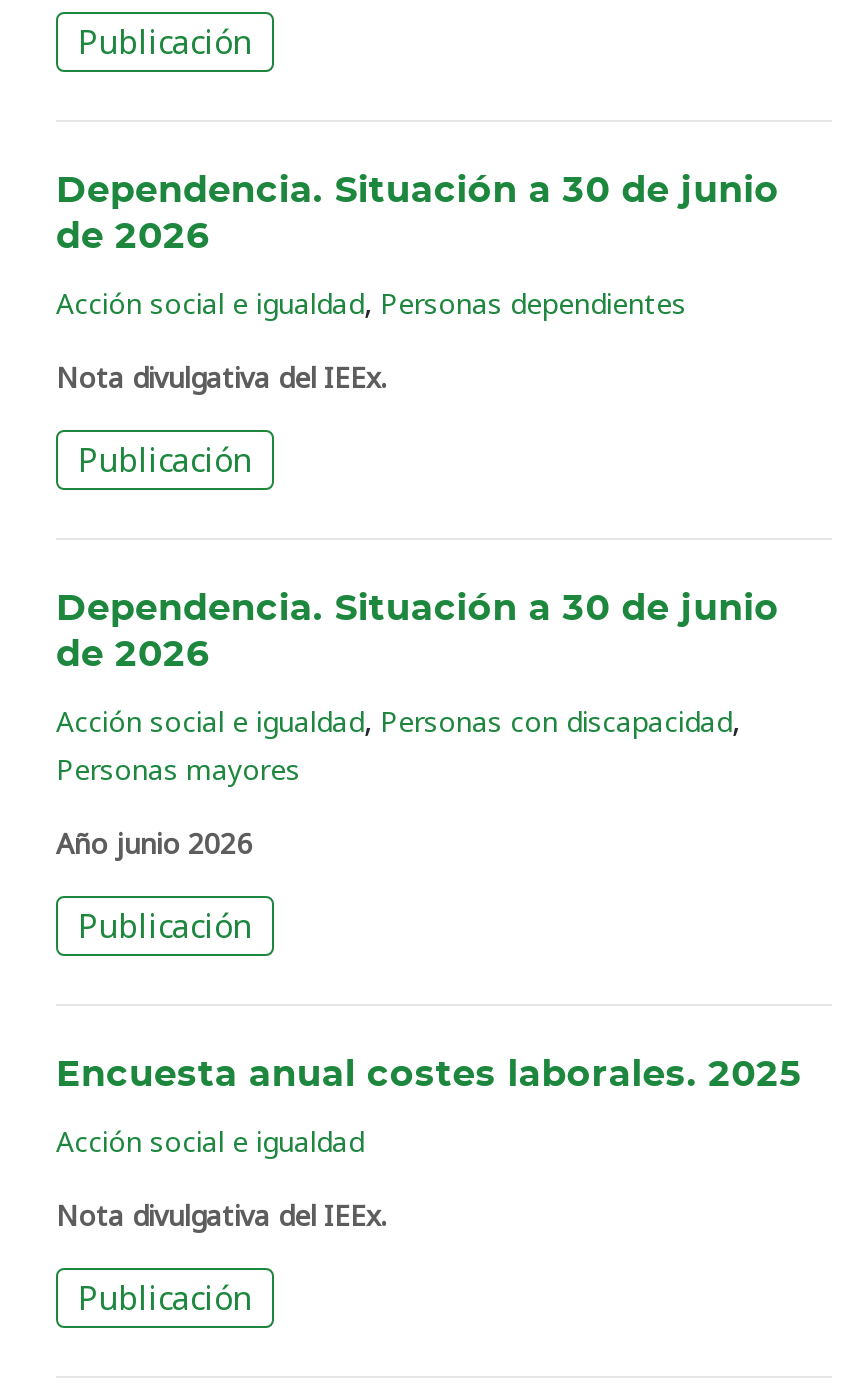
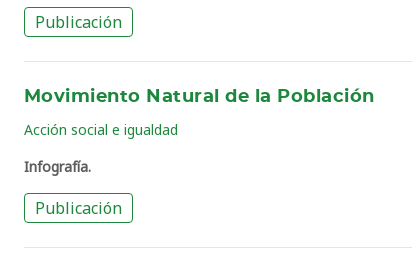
[56,174,802,1094] Dependencia. Situación a 30 de junio | de 2026 | Acción social e igualdad, Personas dependientes | Nota divulgativa del IEEx. | Publicación | Dependencia. Situación a 30 de junio | de 2026 | Acción social e igualdad, Personas con discapacidad, | Personas mayores | Año junio 2026 | Publicación | Encuesta anual costes laborales. 2025 -> [24,88,375,106] Movimiento Natural de la Población
[56,1196,386,1234] Nota divulgativa del IEEx. -> [24,157,91,176] Infografía.

